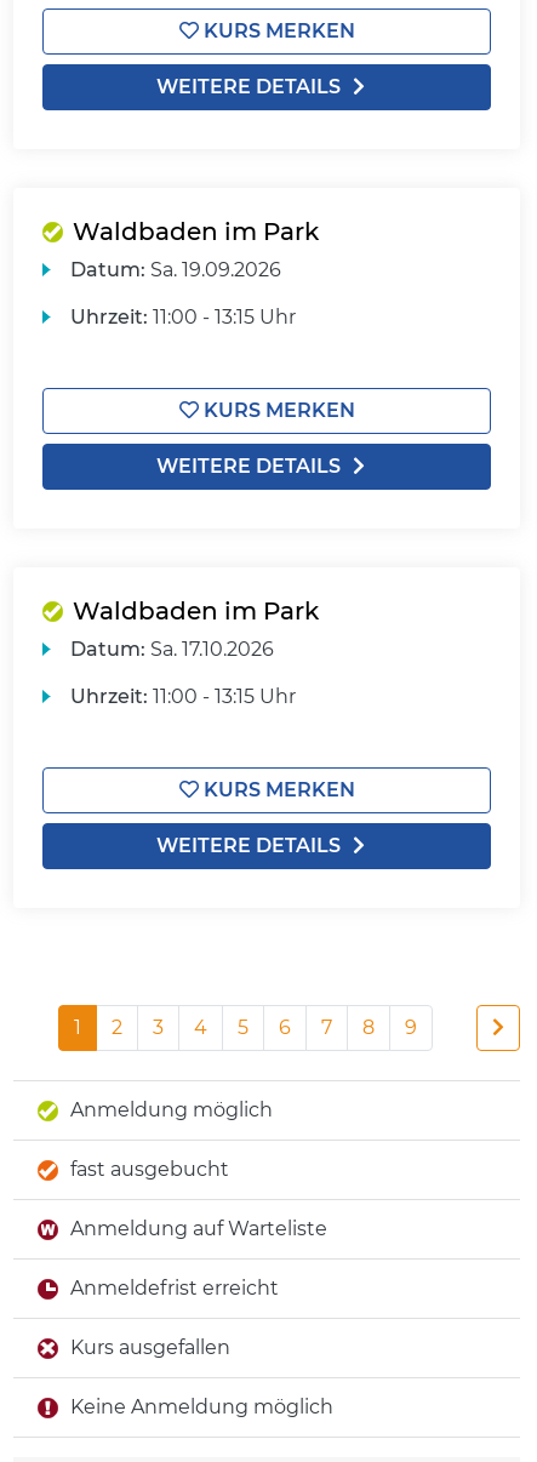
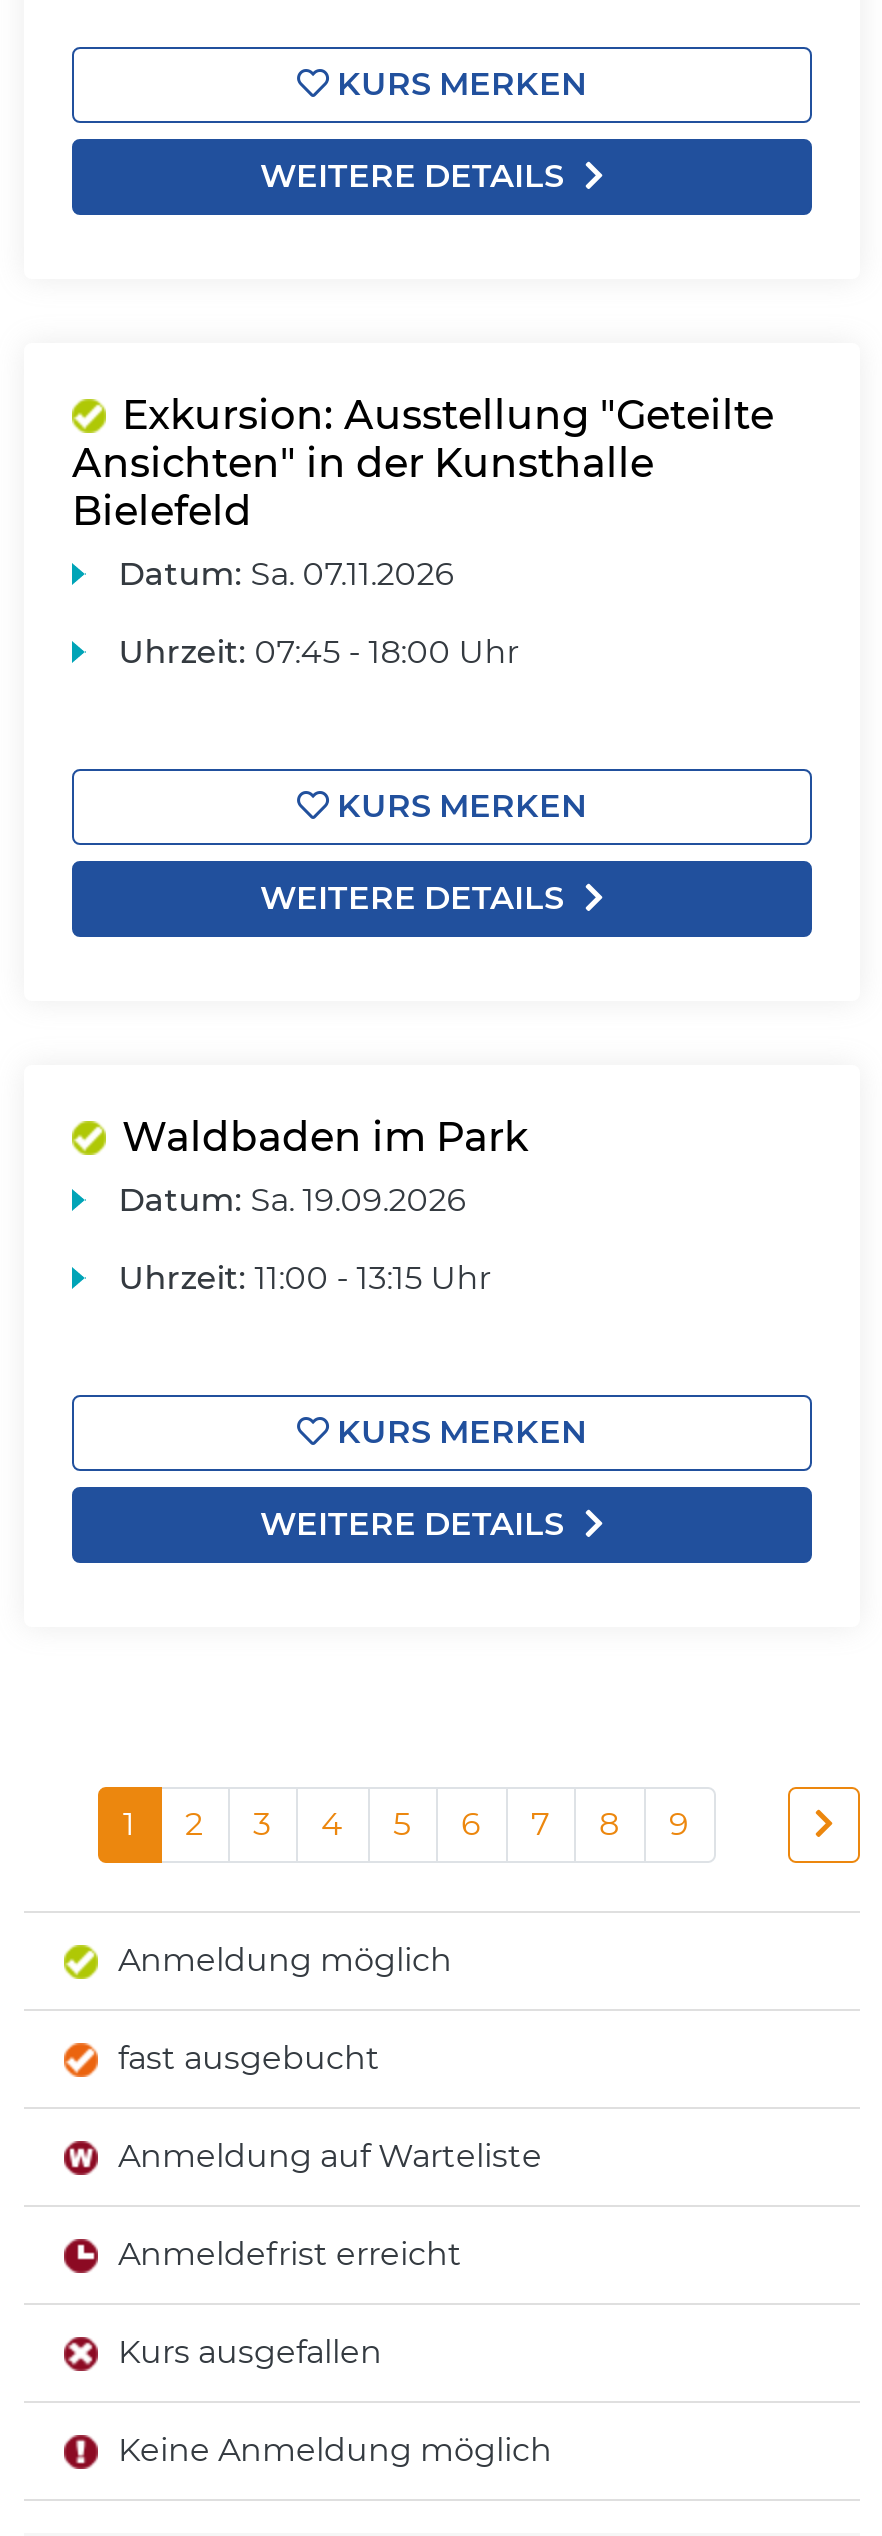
[71,217,319,281] Waldbaden im Park | Datum: Sa. 19.09.2026 -> [72,391,774,593] Exkursion: Ausstellung "Geteilte | Ansichten" in der Kunsthalle | Bielefeld | Datum: Sa. 07.11.2026
[71,305,296,329] Uhrzeit: 11:00 - 13:15 Uhr -> [118,633,518,671] Uhrzeit: 07:45 - 18:00 Uhr
[71,638,274,661] Datum: Sa. 17.10.2026 -> [118,1181,466,1219] Datum: Sa. 19.09.2026

